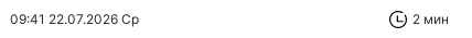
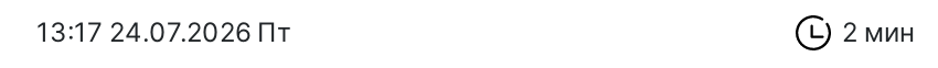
[10,11,139,27] 09:41 22.07.2026 Ср -> [36,15,290,48] 13:17 24.07.2026 Пт

